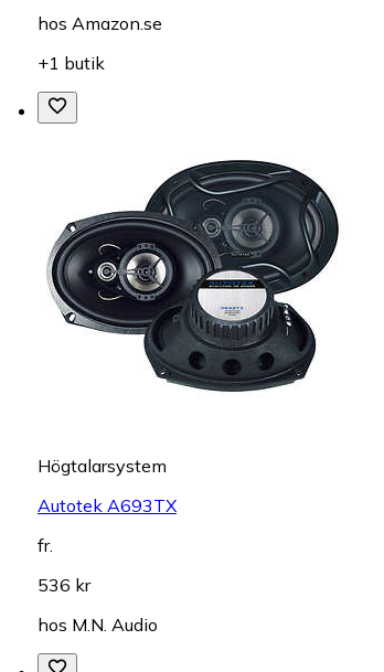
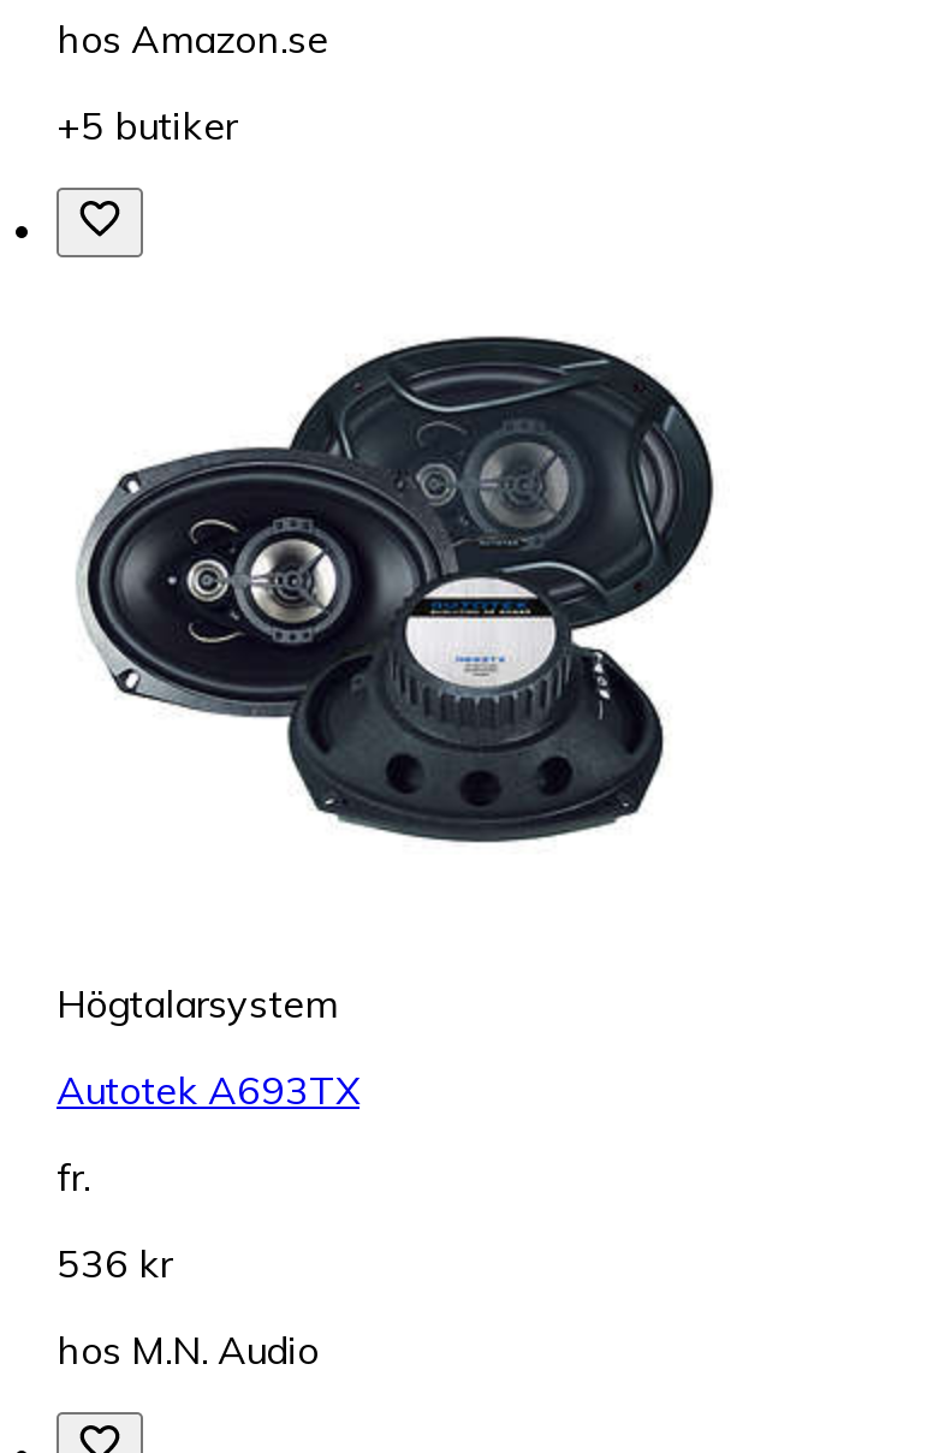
[38,52,105,74] +1 butik -> [57,101,237,149] +5 butiker

